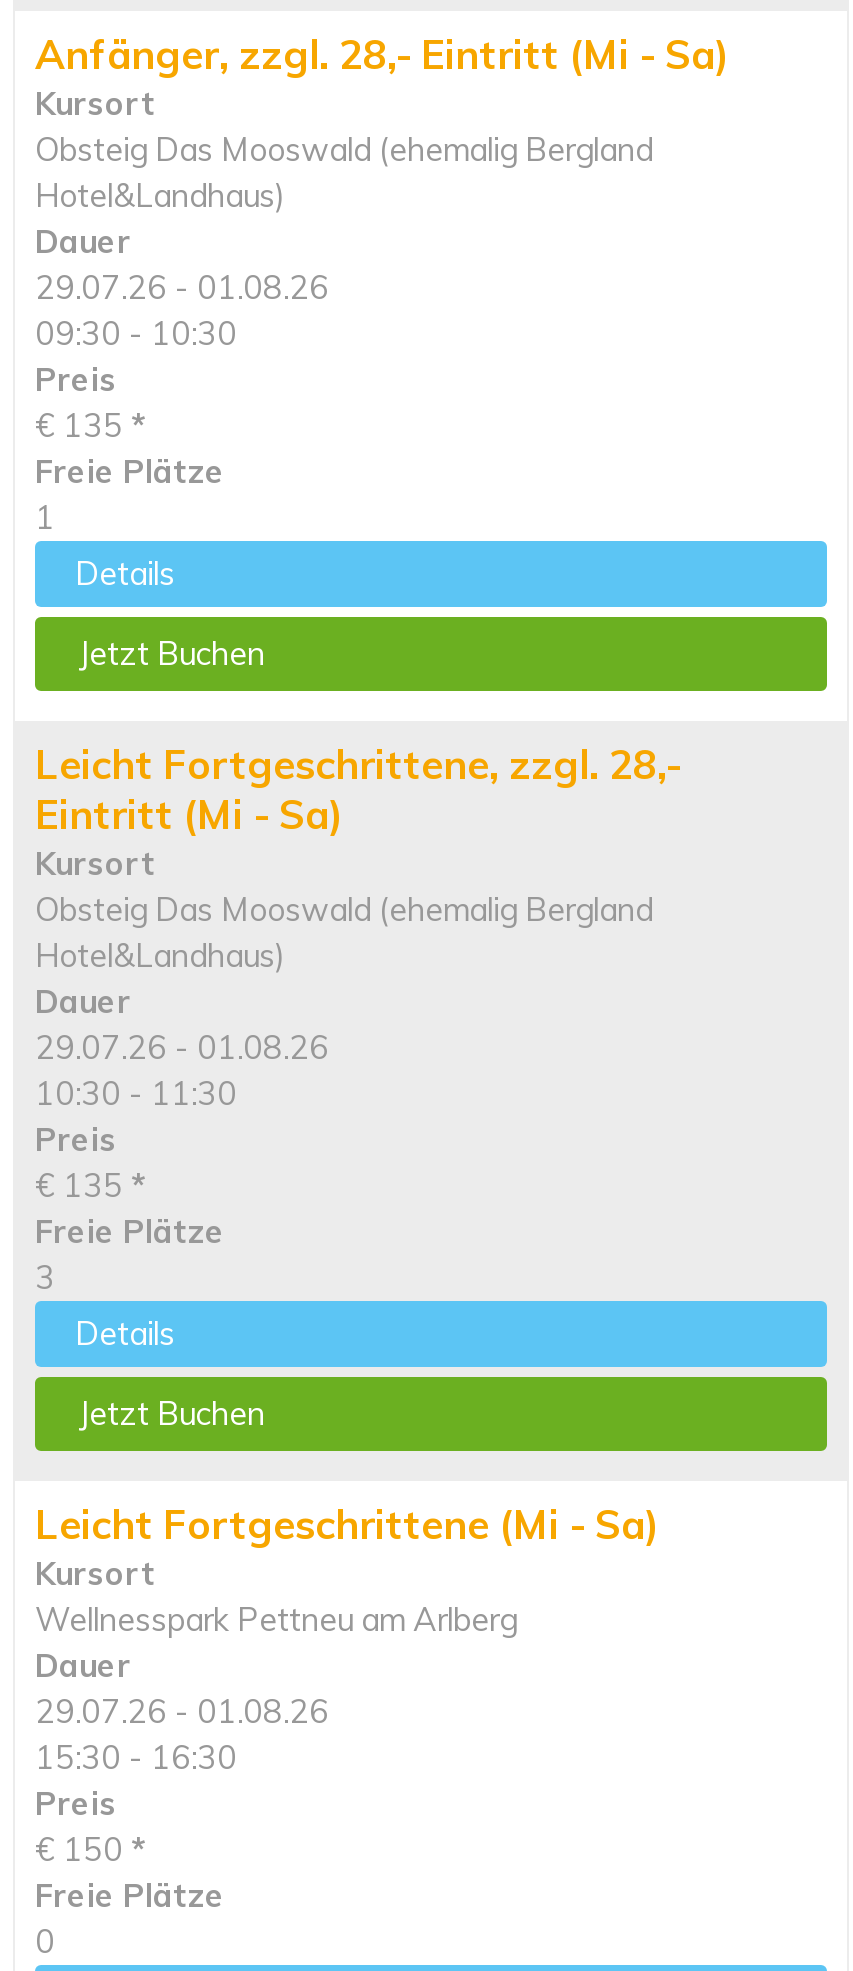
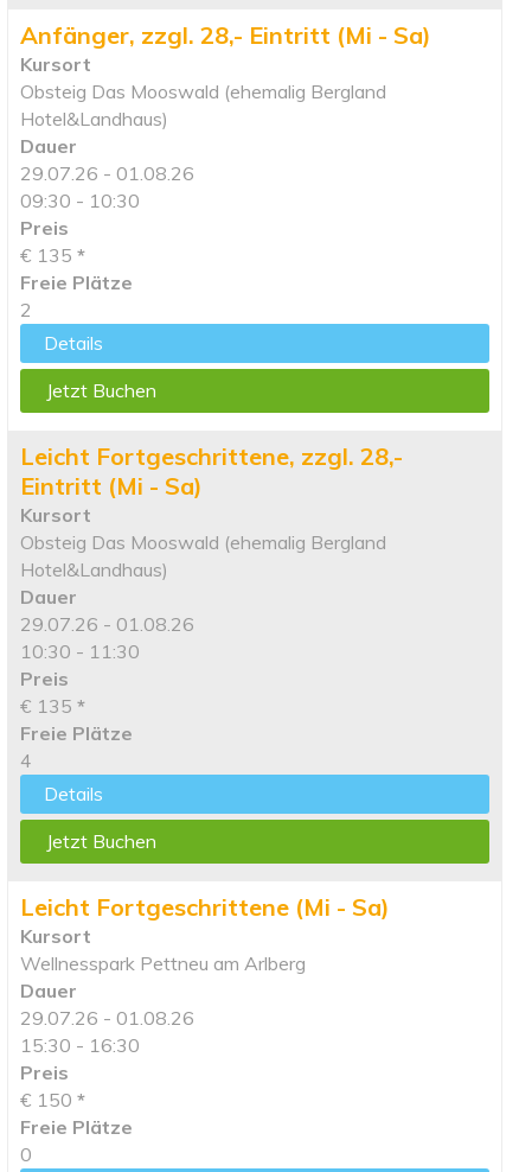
[35,498,55,538] 1 -> [20,298,32,322] 2
[35,1258,55,1298] 3 -> [20,749,32,773] 4

